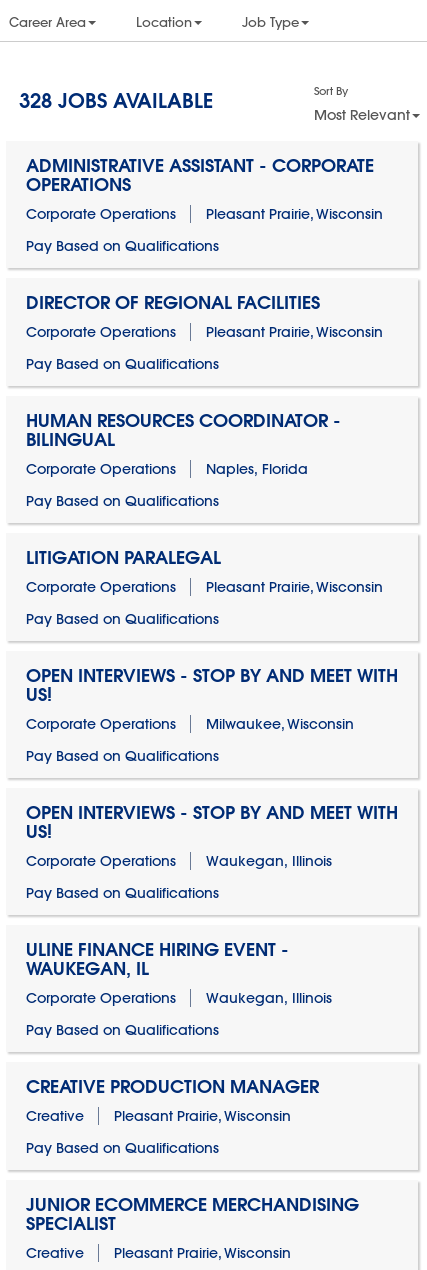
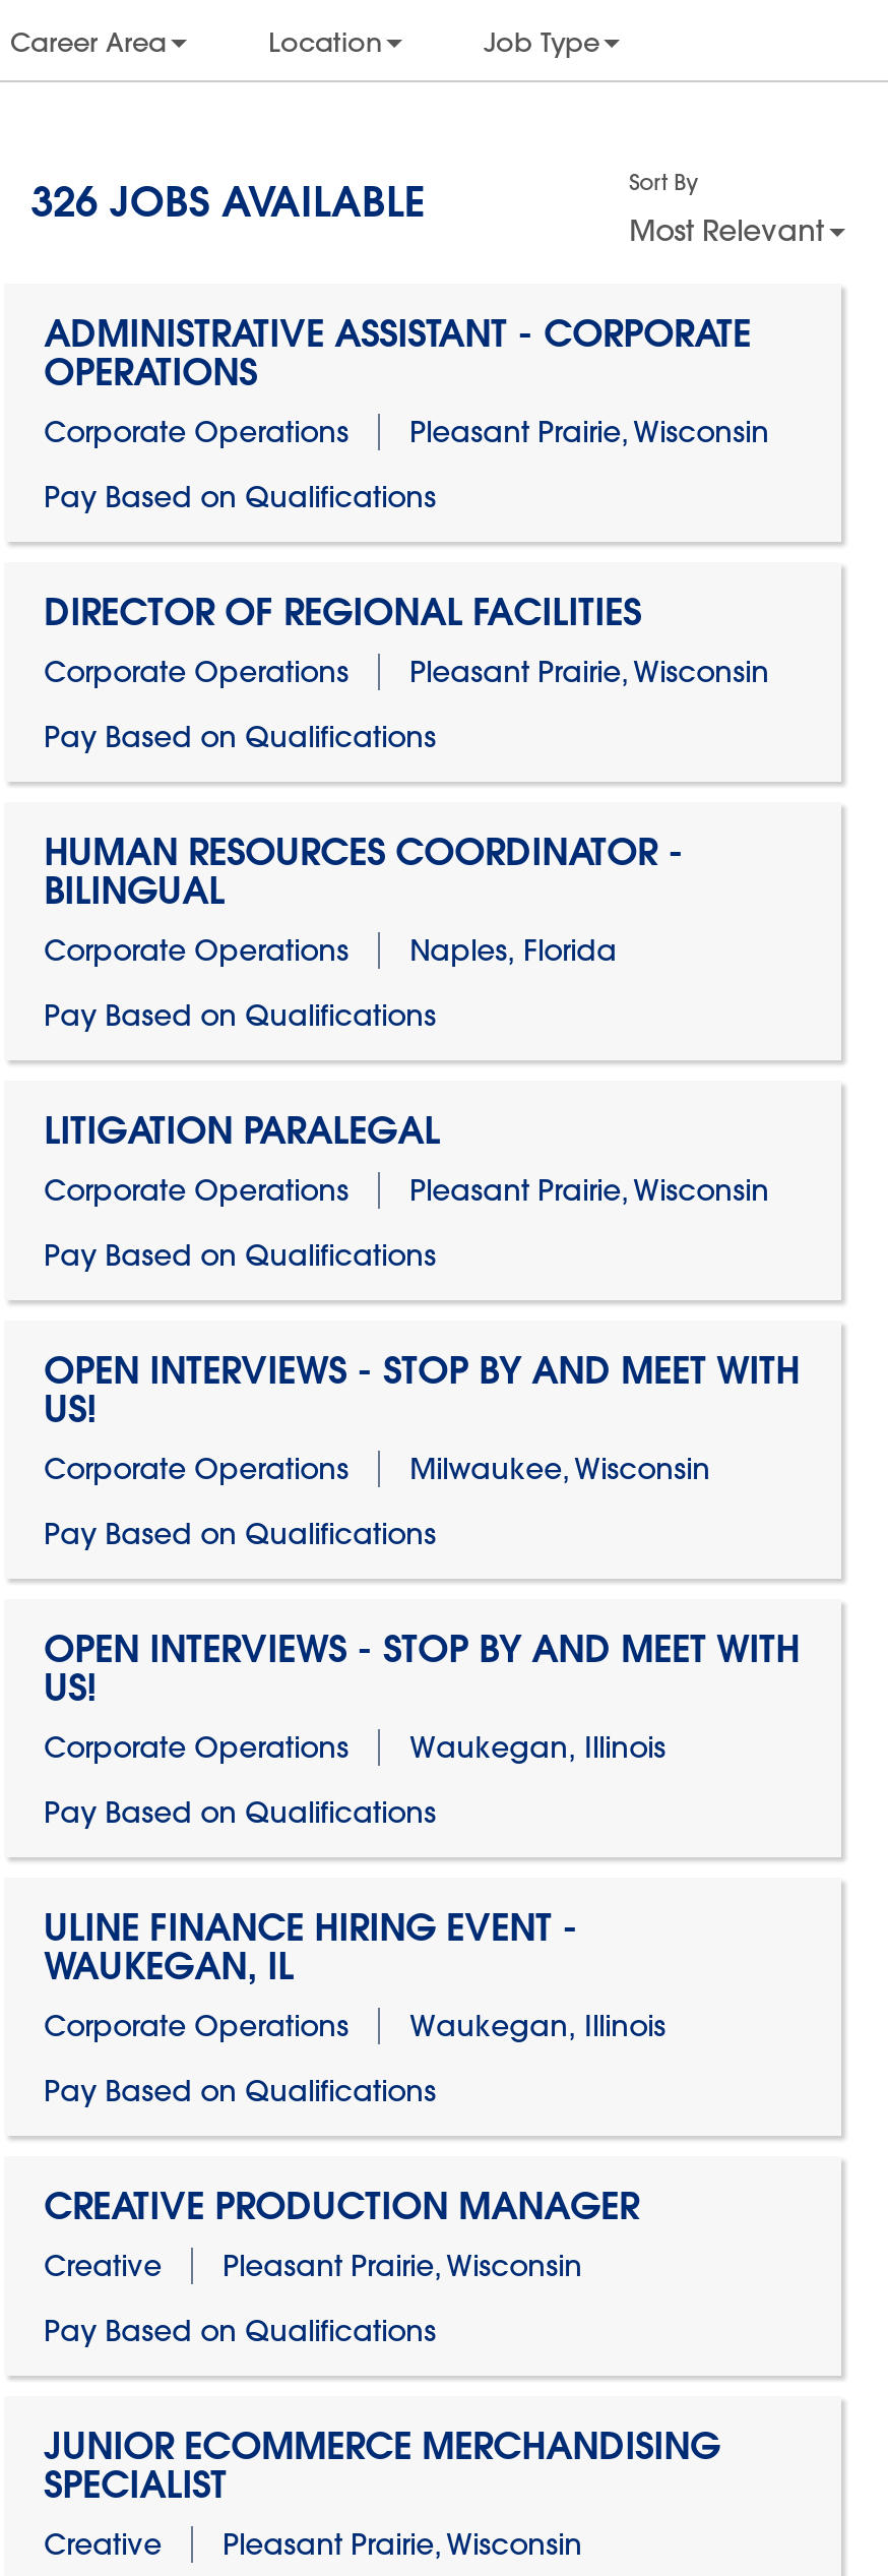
[19,87,213,113] 328 JOBS AVAILABLE -> [30,174,425,227] 326 JOBS AVAILABLE

